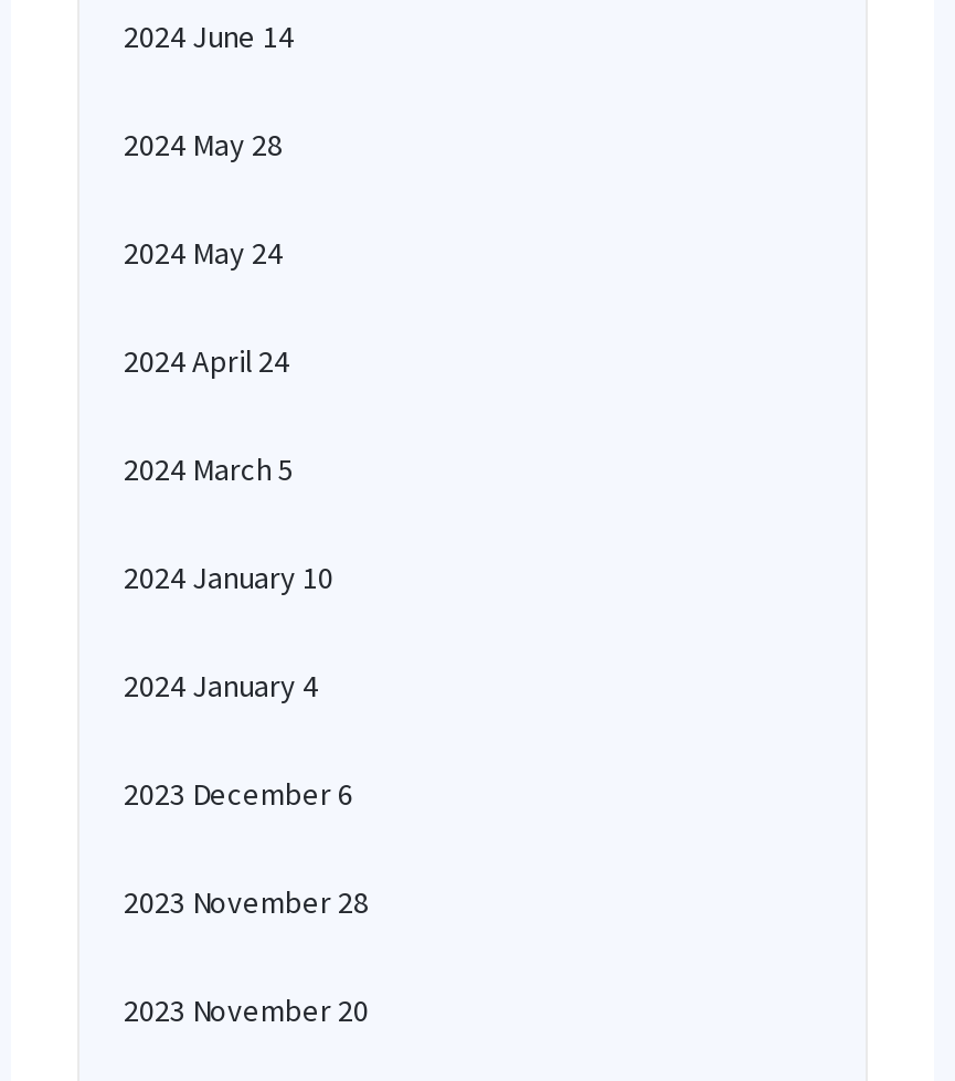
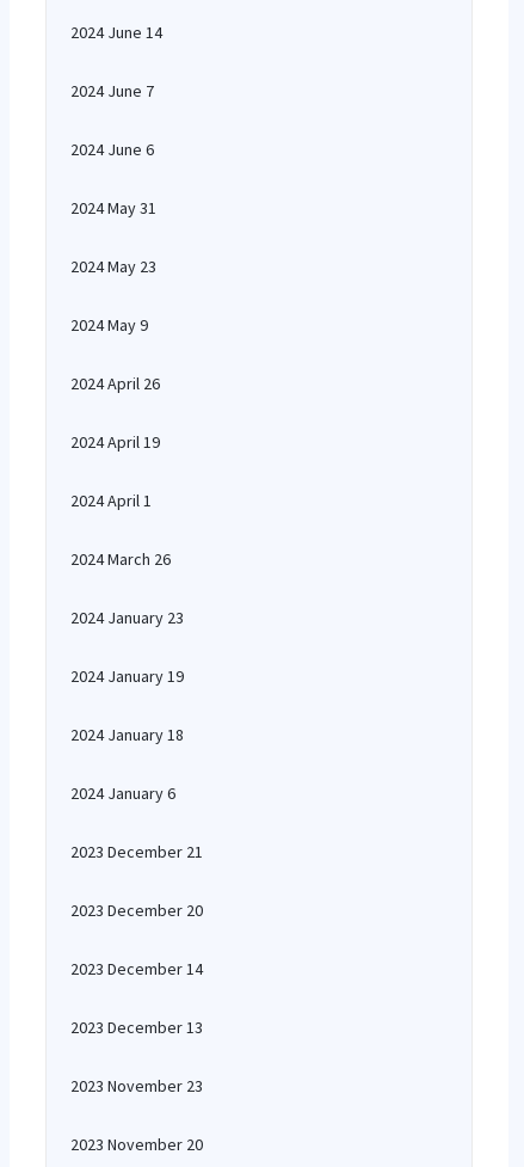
[124,125,369,922] 2024 May 28 | 2024 May 24 | 2024 April 24 | 2024 March 5 | 2024 January 10 | 2024 January 4 | 2023 December 6 | 2023 November 28 -> [70,80,203,1097] 2024 June 7 | 2024 June 6 | 2024 May 31 | 2024 May 23 | 2024 May 9 | 2024 April 26 | 2024 April 19 | 2024 April 1 | 2024 March 26 | 2024 January 23 | 2024 January 19 | 2024 January 18 | 2024 January 6 | 2023 December 21 | 2023 December 20 | 2023 December 14 | 2023 December 13 | 2023 November 23

